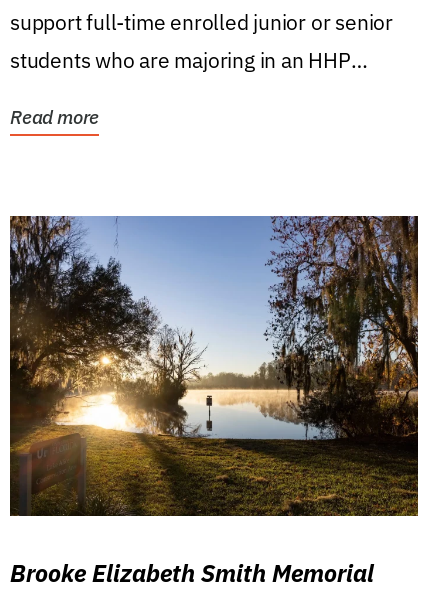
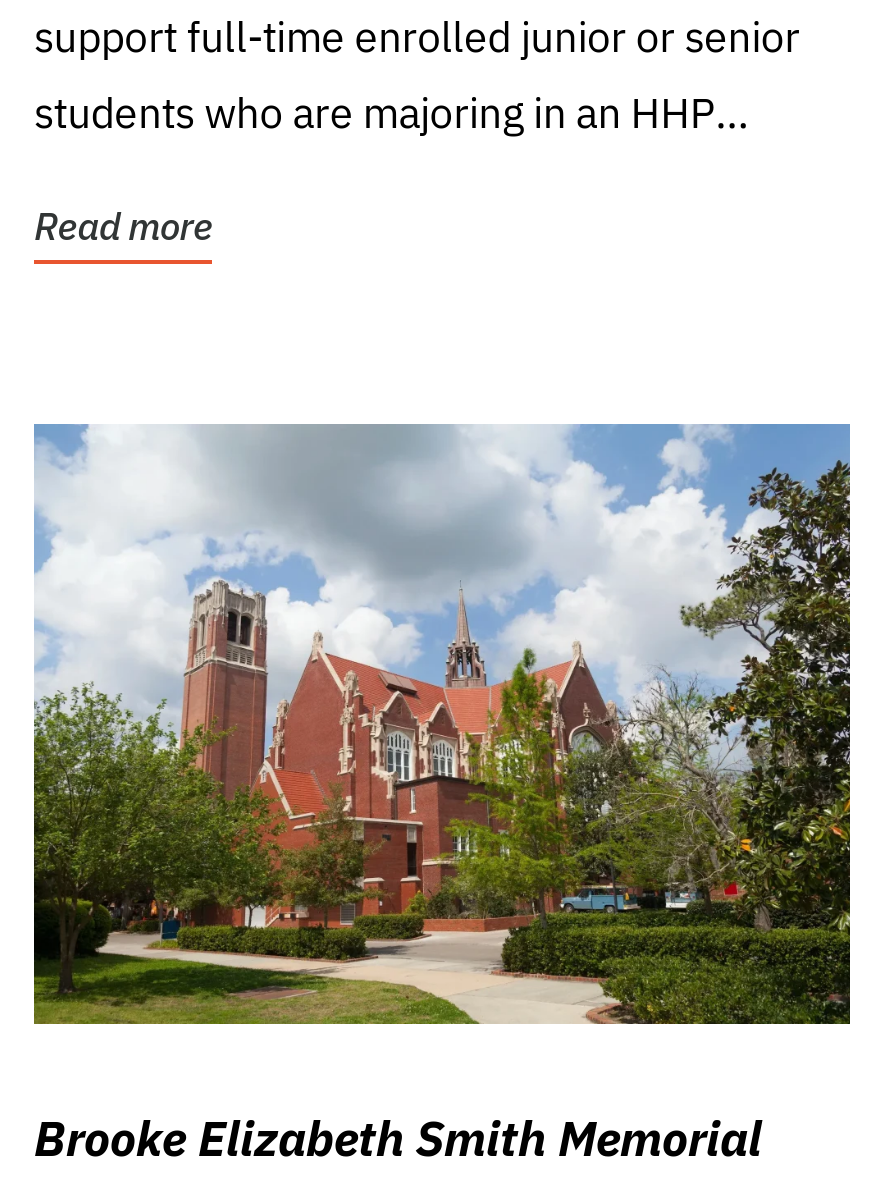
[9,215,419,517] [image] -> [32,422,852,1026] [image]

